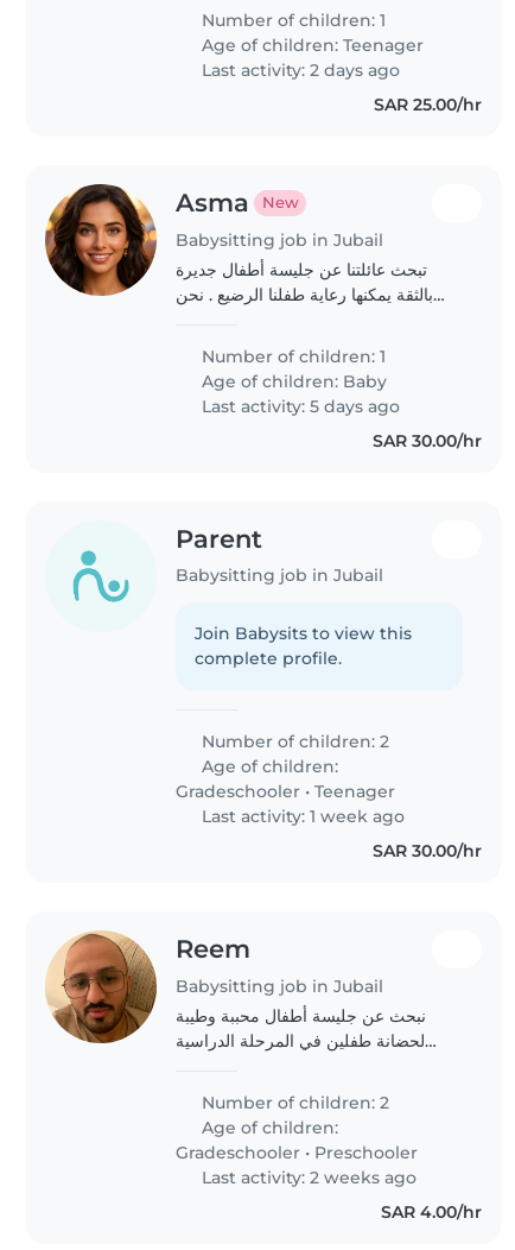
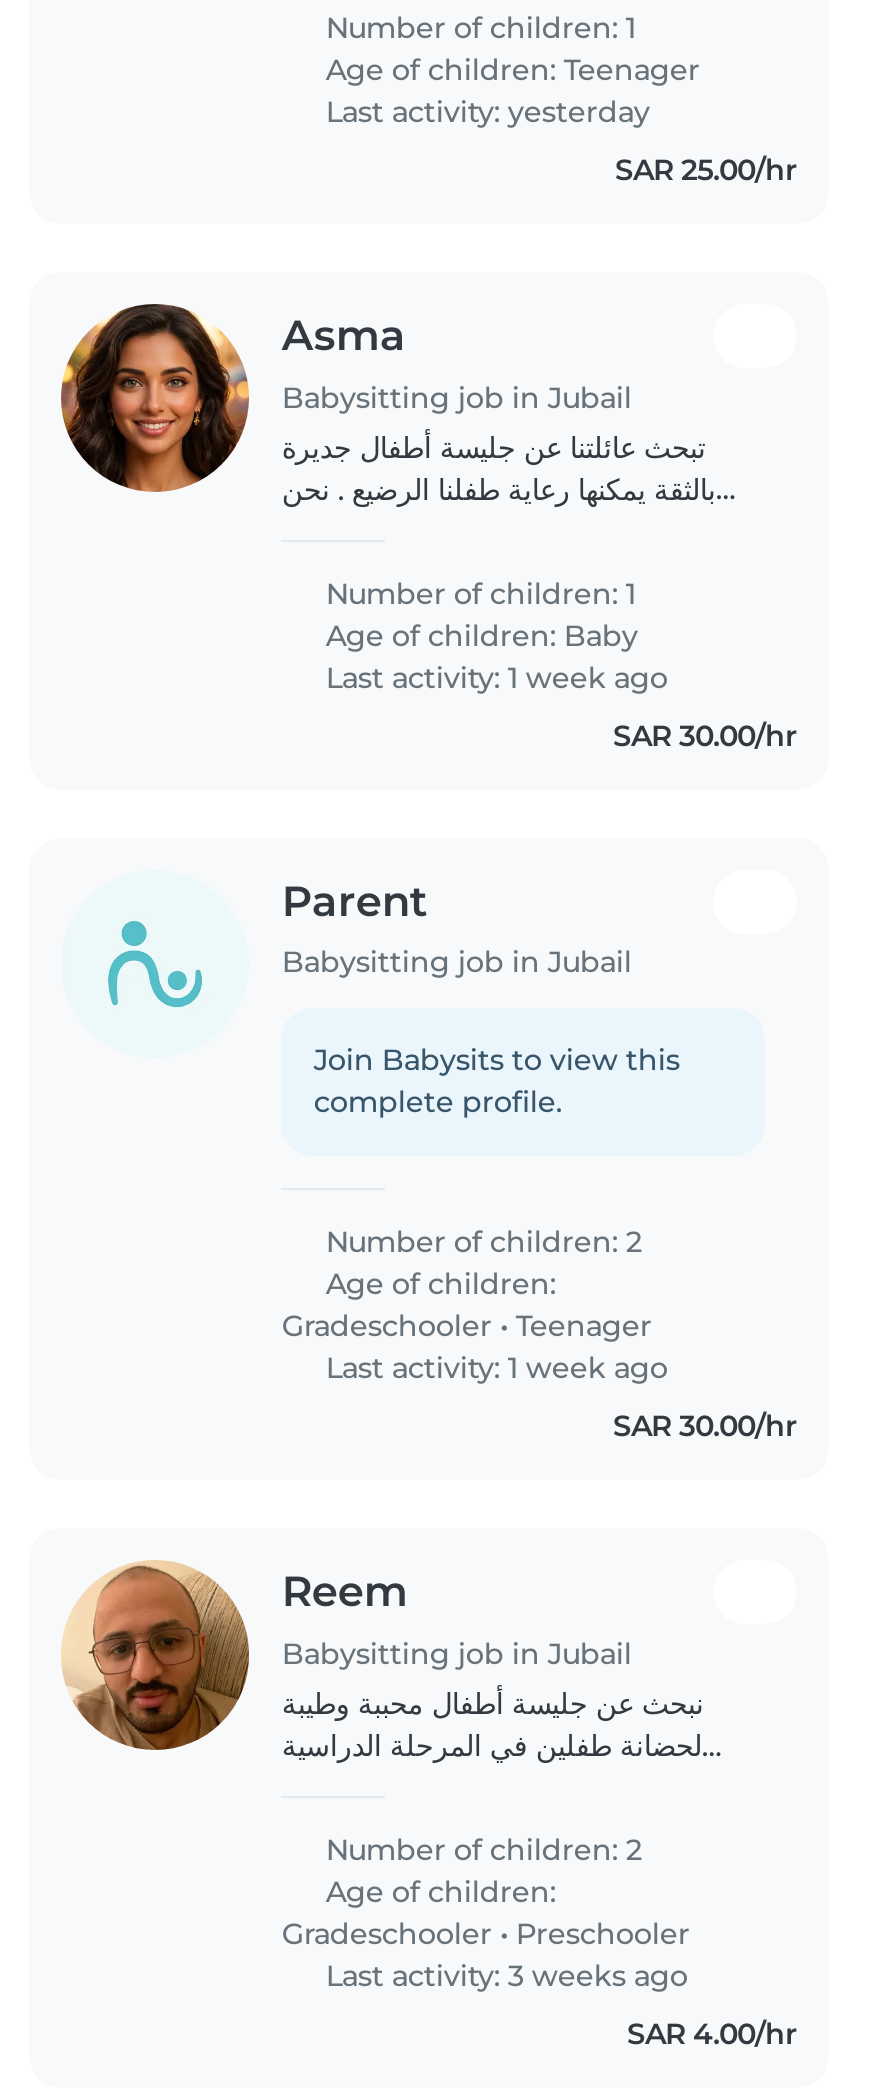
[197,59,400,81] Last activity: 2 days ago -> [318,94,650,130] Last activity: yesterday
[262,193,299,211] New -> none
[197,395,400,417] Last activity: 5 days ago -> [318,659,668,695] Last activity: 1 week ago
[197,1167,417,1188] Last activity: 2 weeks ago -> [318,1958,688,1994] Last activity: 3 weeks ago

